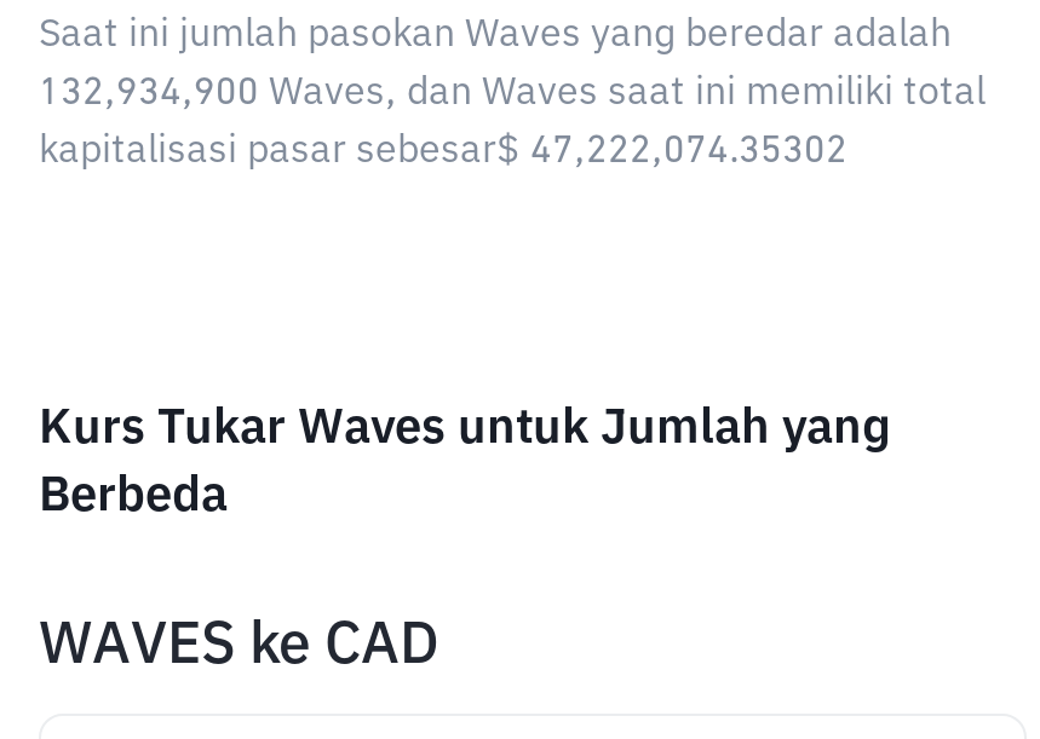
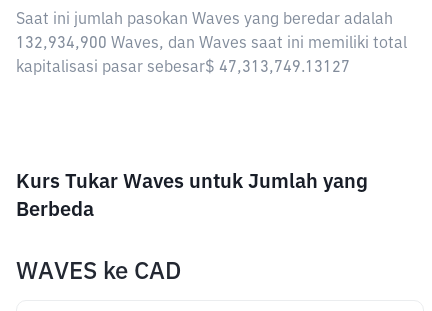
[39,133,847,172] kapitalisasi pasar sebesar$ 47,222,074.35302 -> [16,60,350,76] kapitalisasi pasar sebesar$ 47,313,749.13127

